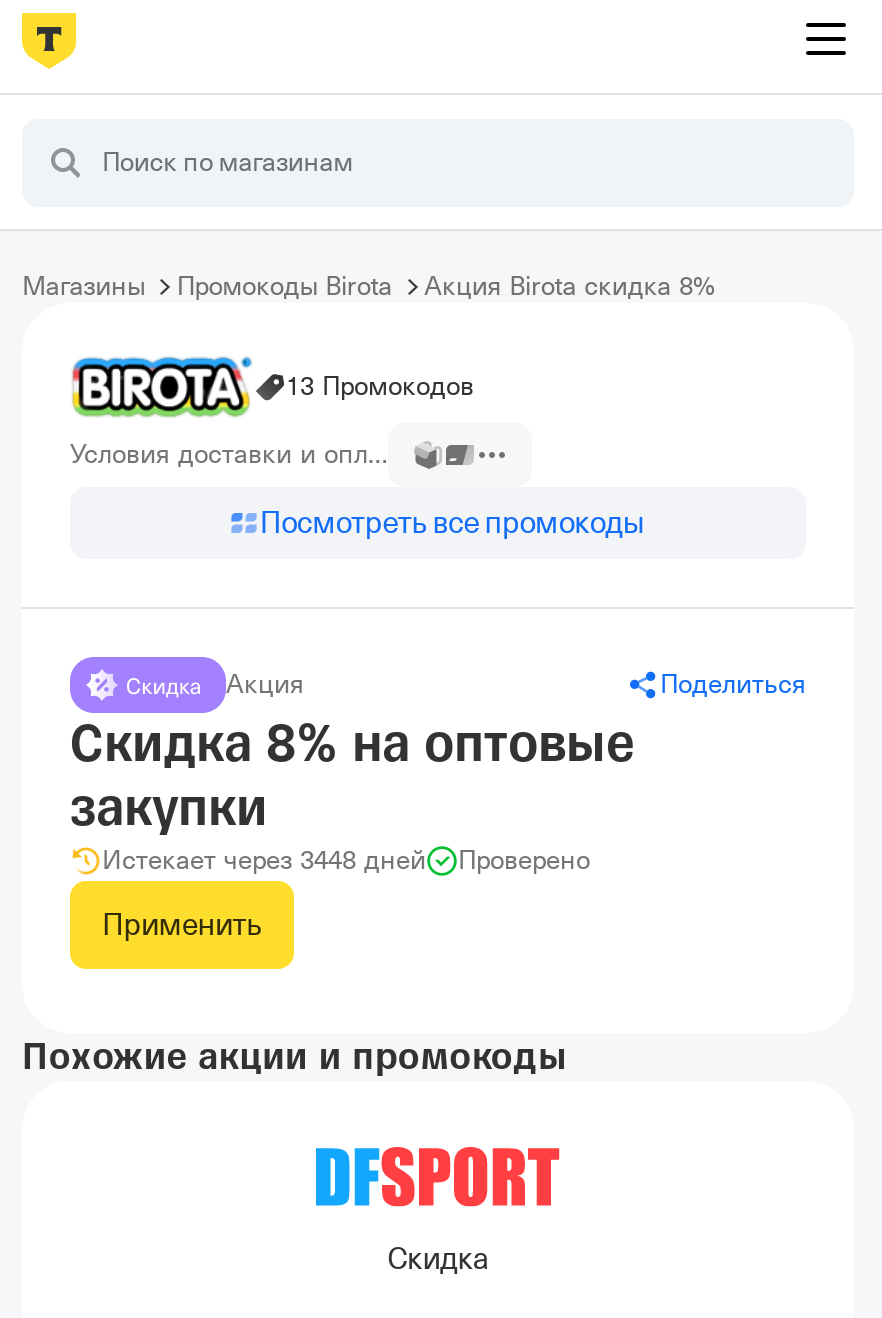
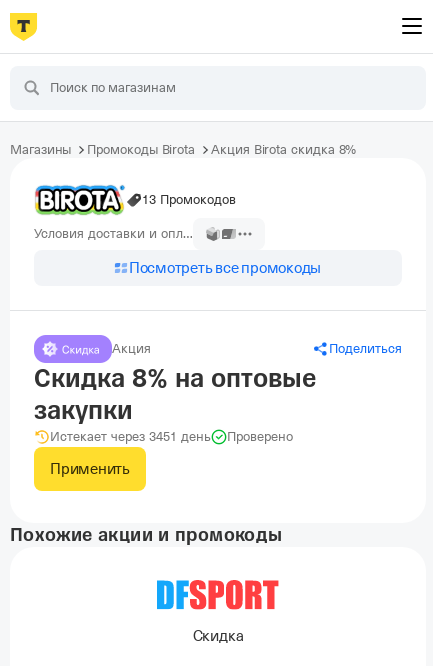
[102,845,426,875] Истекает через 3448 дней -> [50,429,211,444] Истекает через 3451 день

